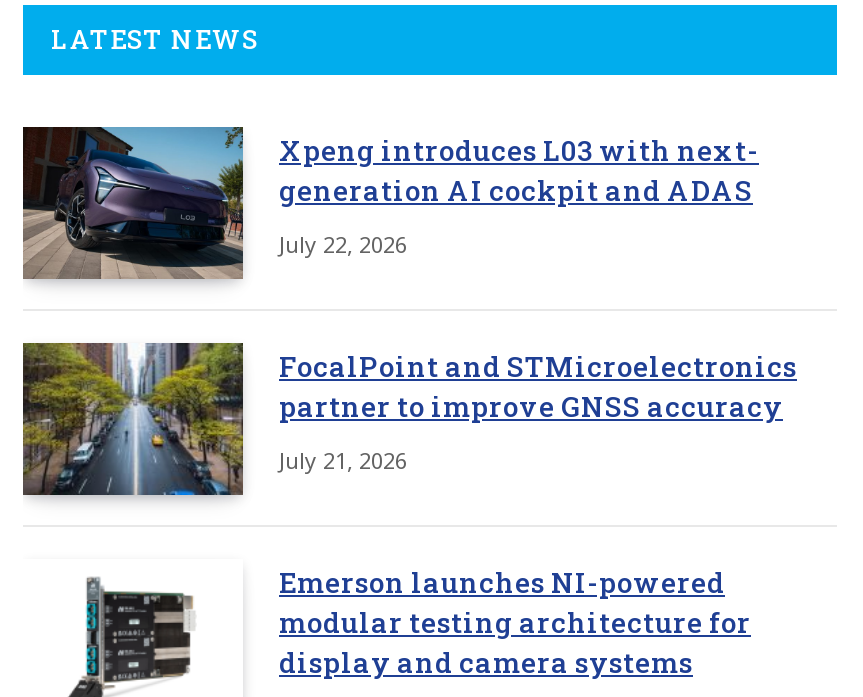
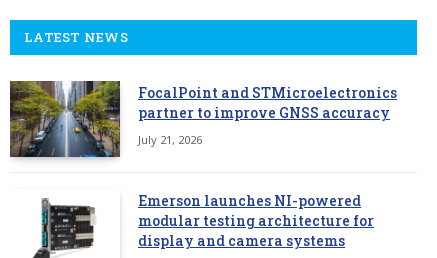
[23,125,759,281] [image] | Xpeng introduces L03 with next- | generation AI cockpit and ADAS | July 22, 2026 -> none

